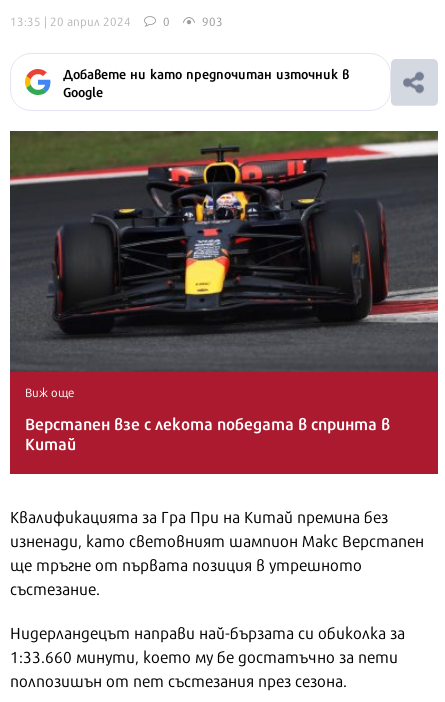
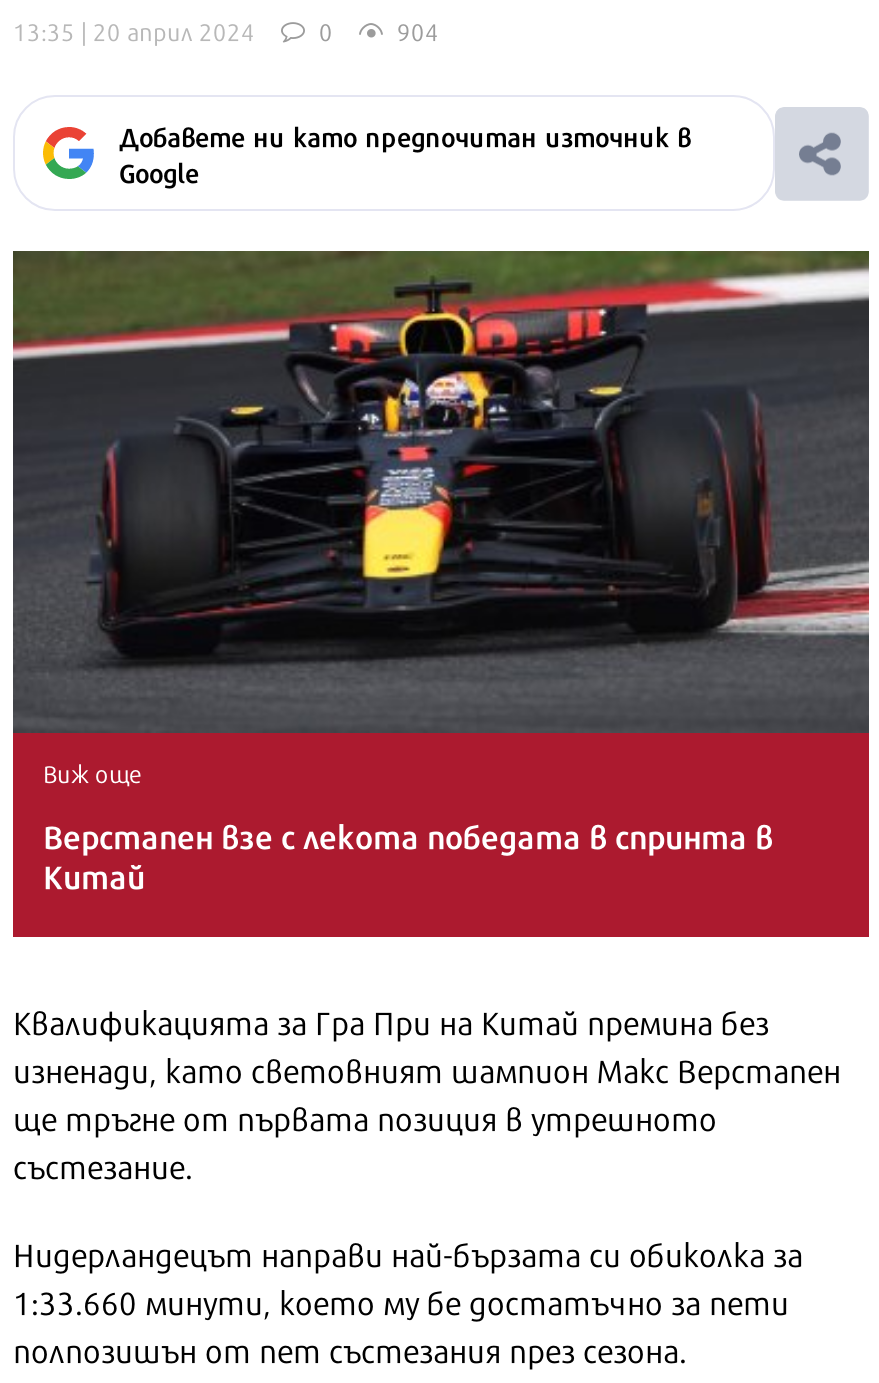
[202,12,223,30] 903 -> [397,13,439,49] 904

